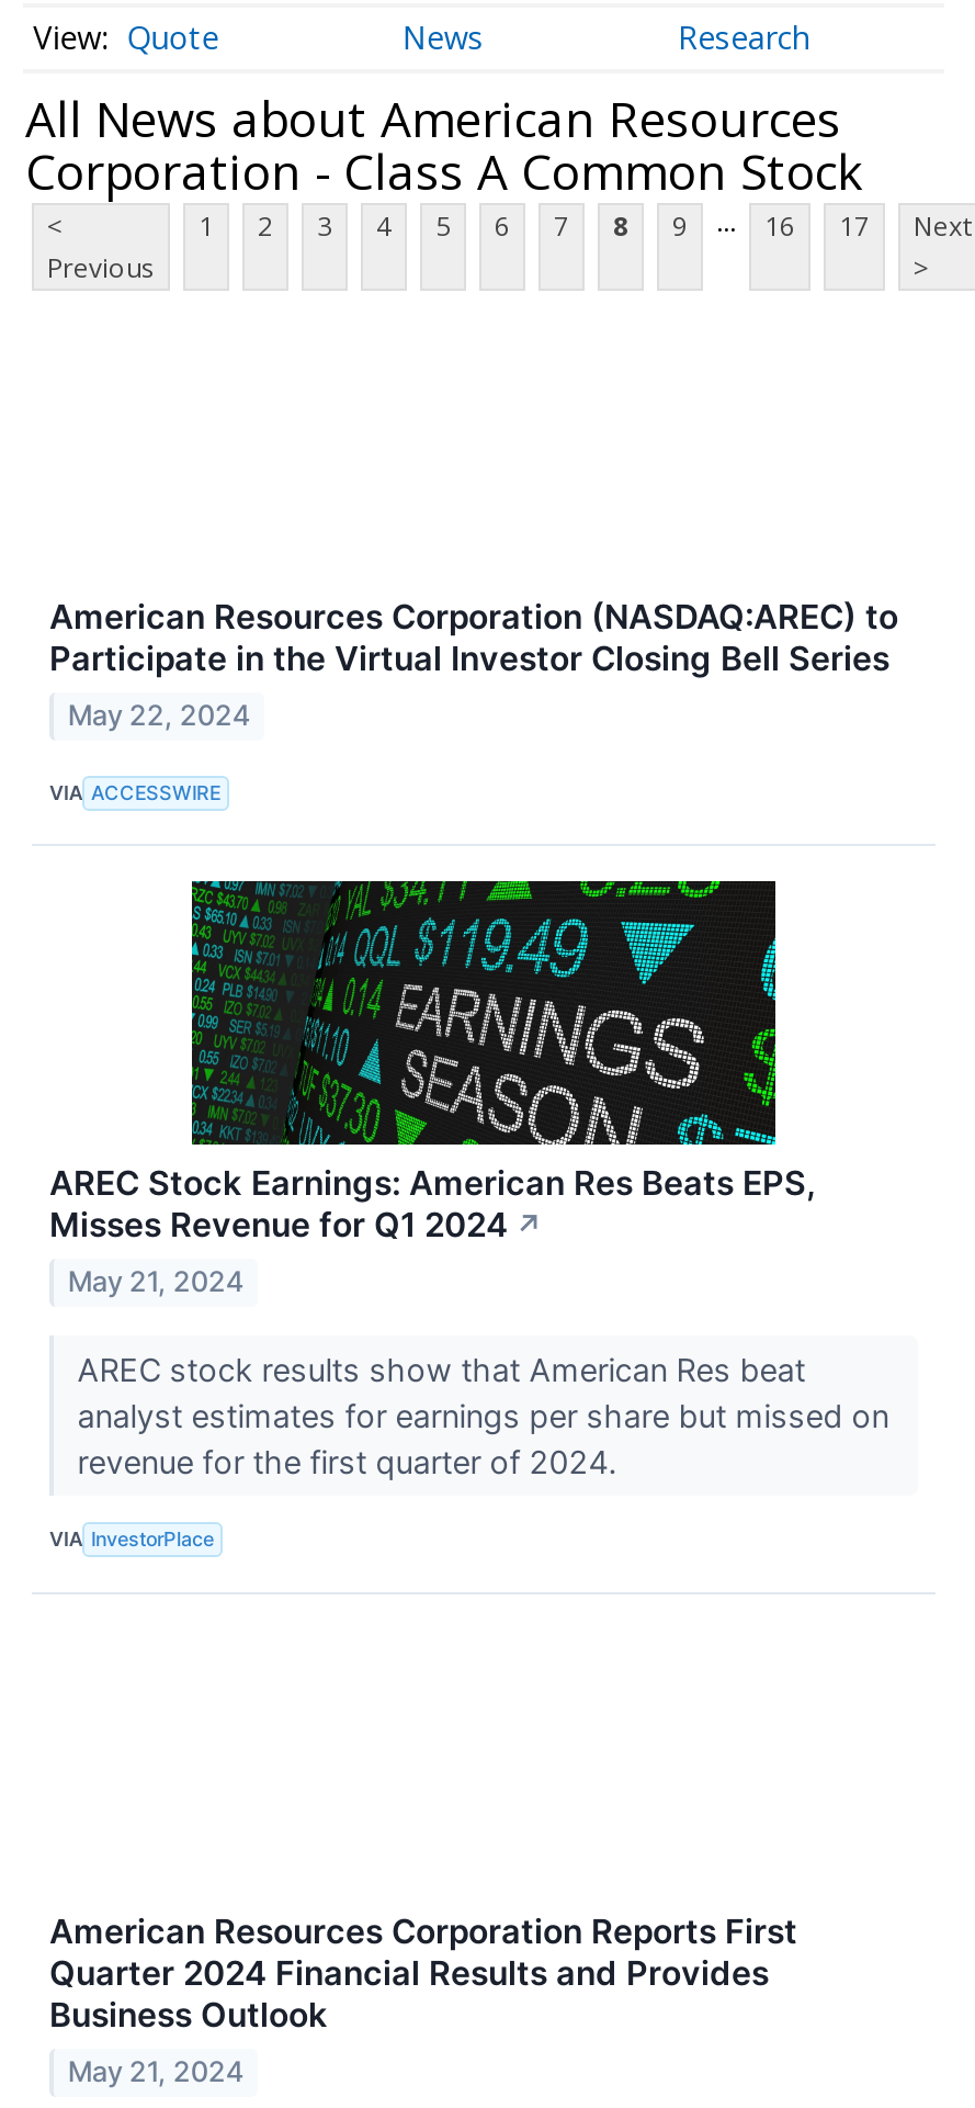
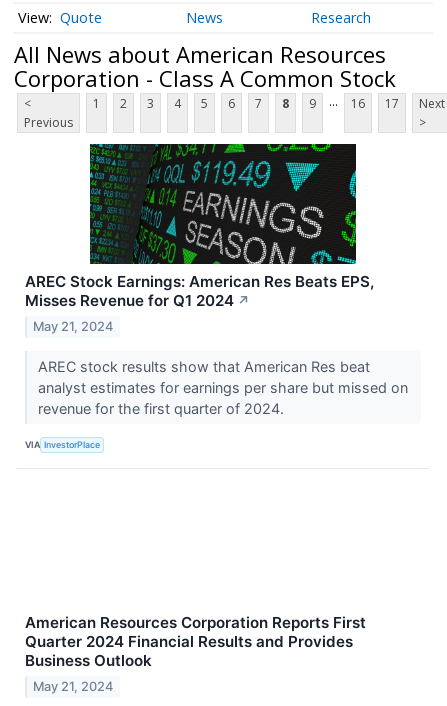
[49,597,898,804] American Resources Corporation (NASDAQ:AREC) to | Participate in the Virtual Investor Closing Bell Series | May 22, 2024 | VIA ACCESSWIRE -> none

